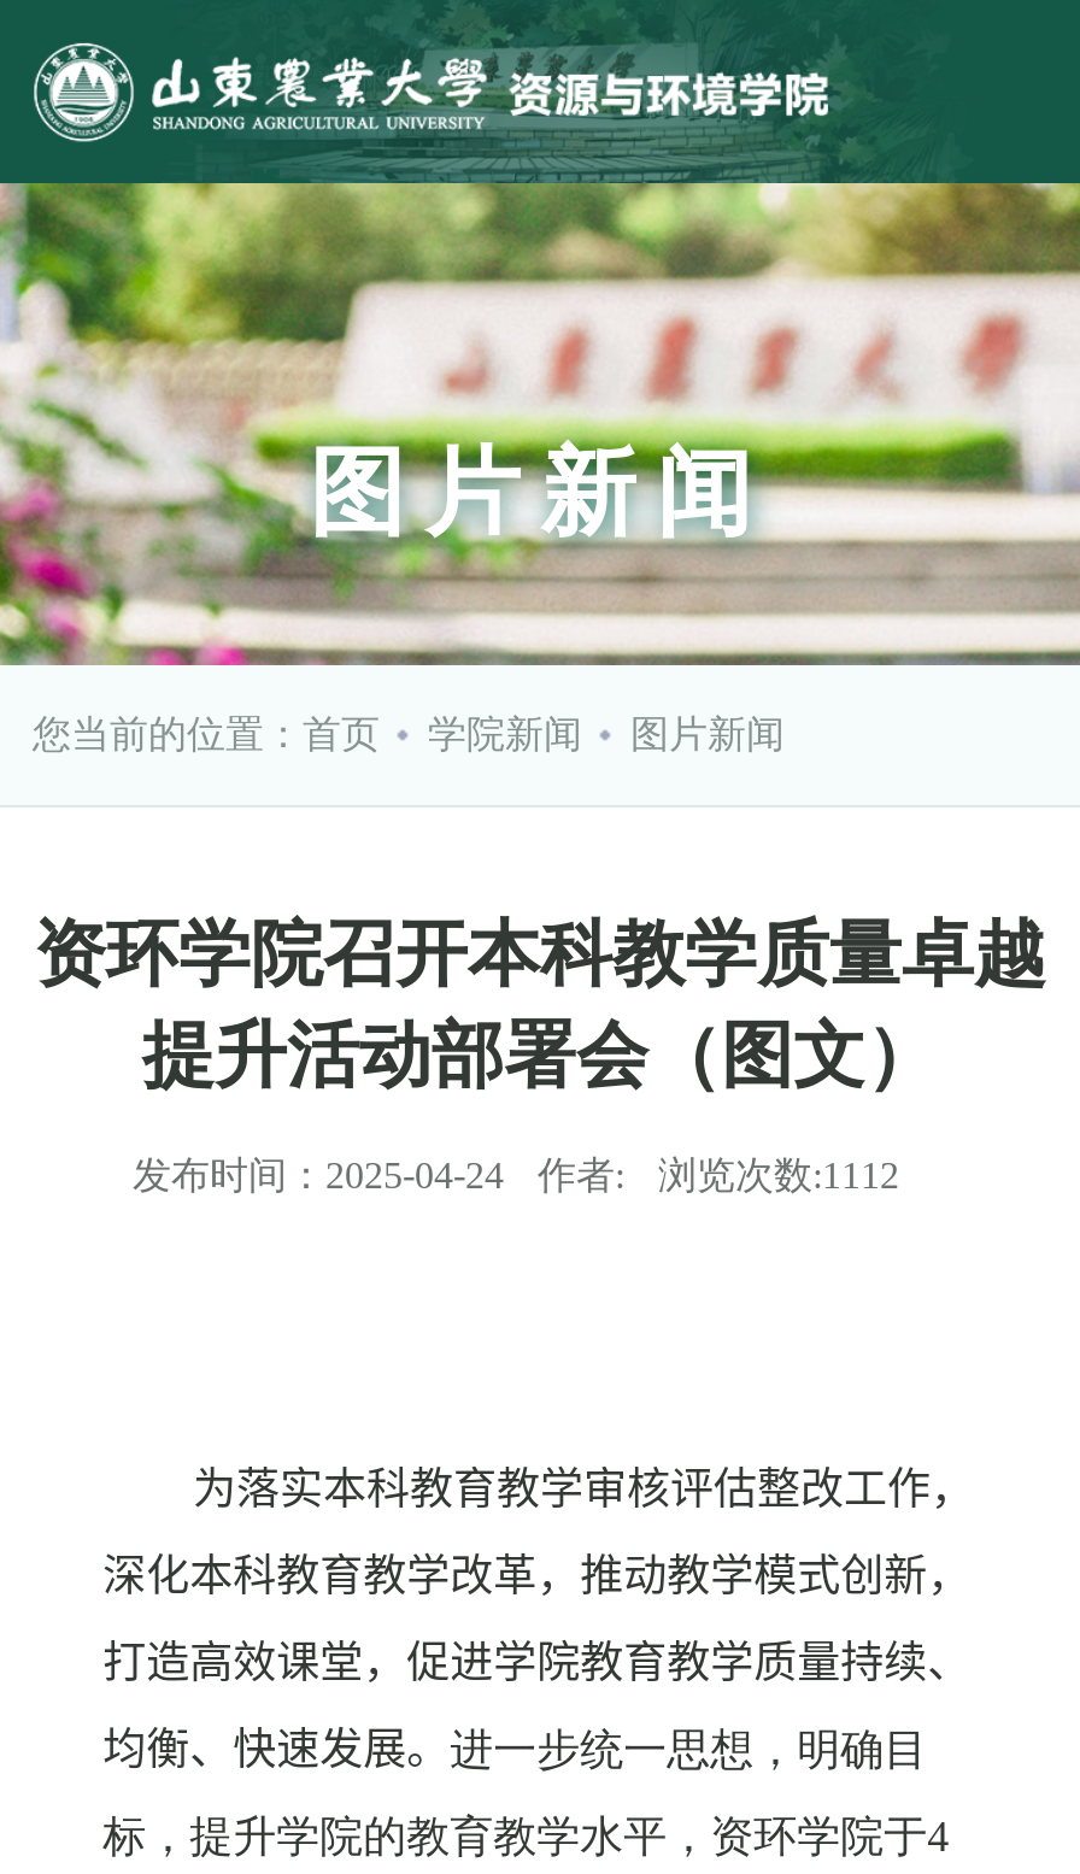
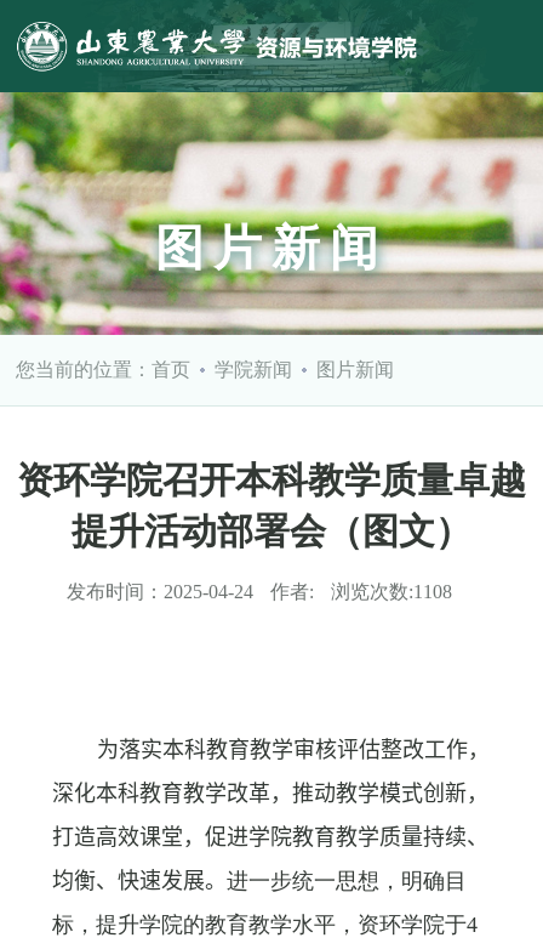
[133,1155,899,1196] 发布时间：2025-04-24 作者: 浏览次数:1112 -> [67,582,452,602] 发布时间：2025-04-24 作者: 浏览次数:1108

